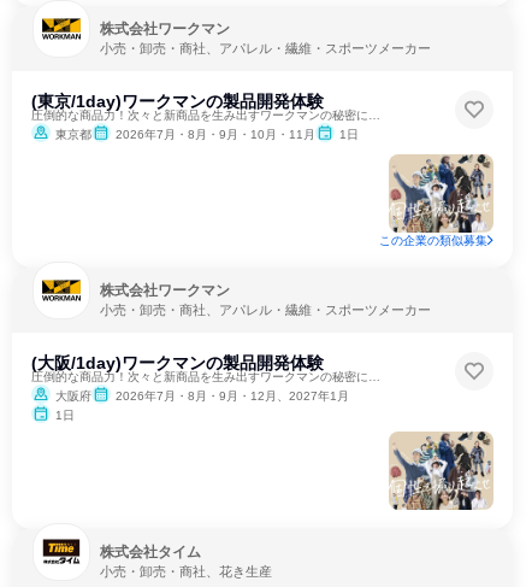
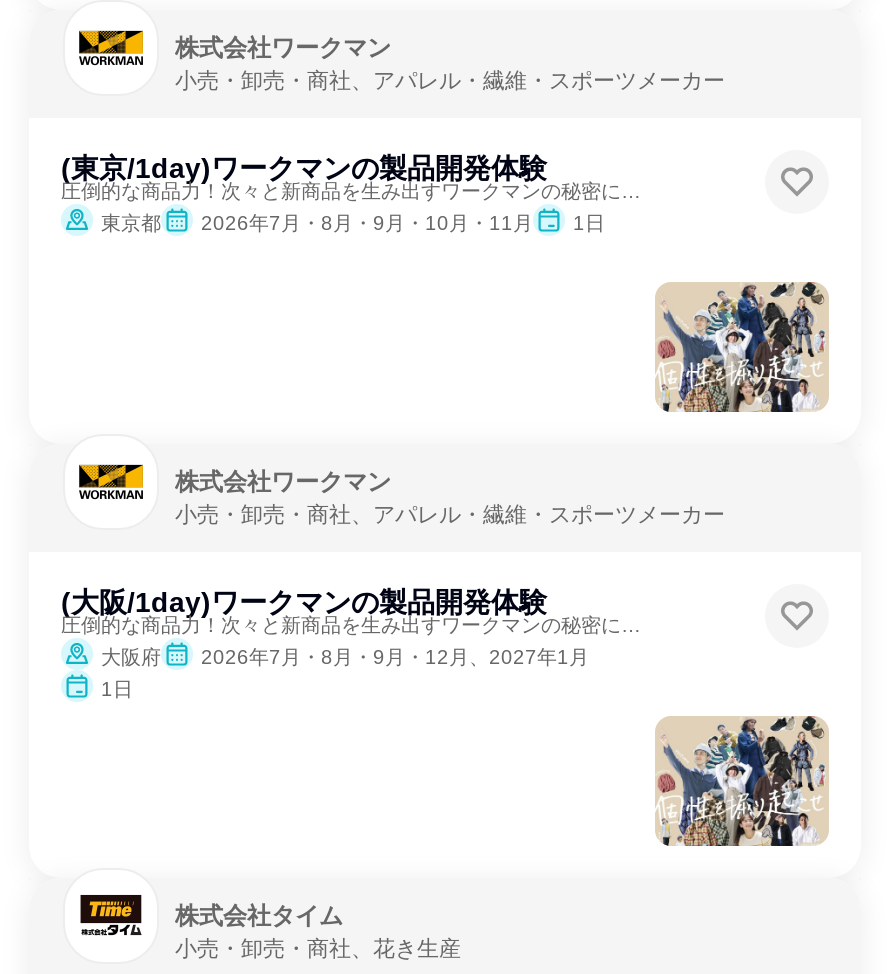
[389,153,493,225] [image] -> [655,256,827,374] [image]
[379,234,487,247] この企業の類似募集 -> none

